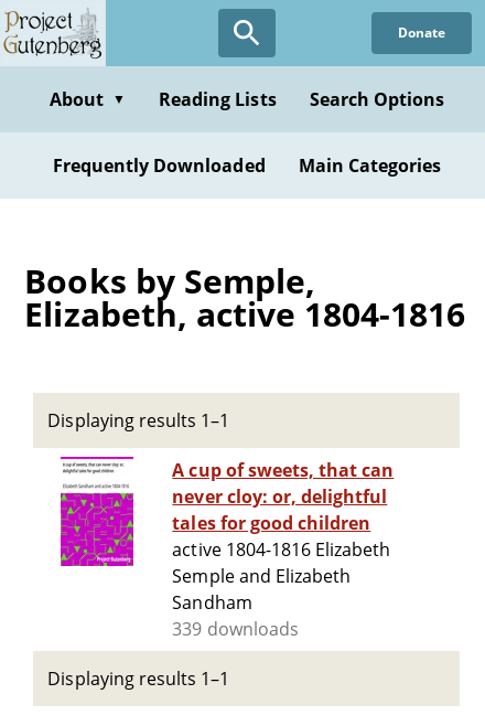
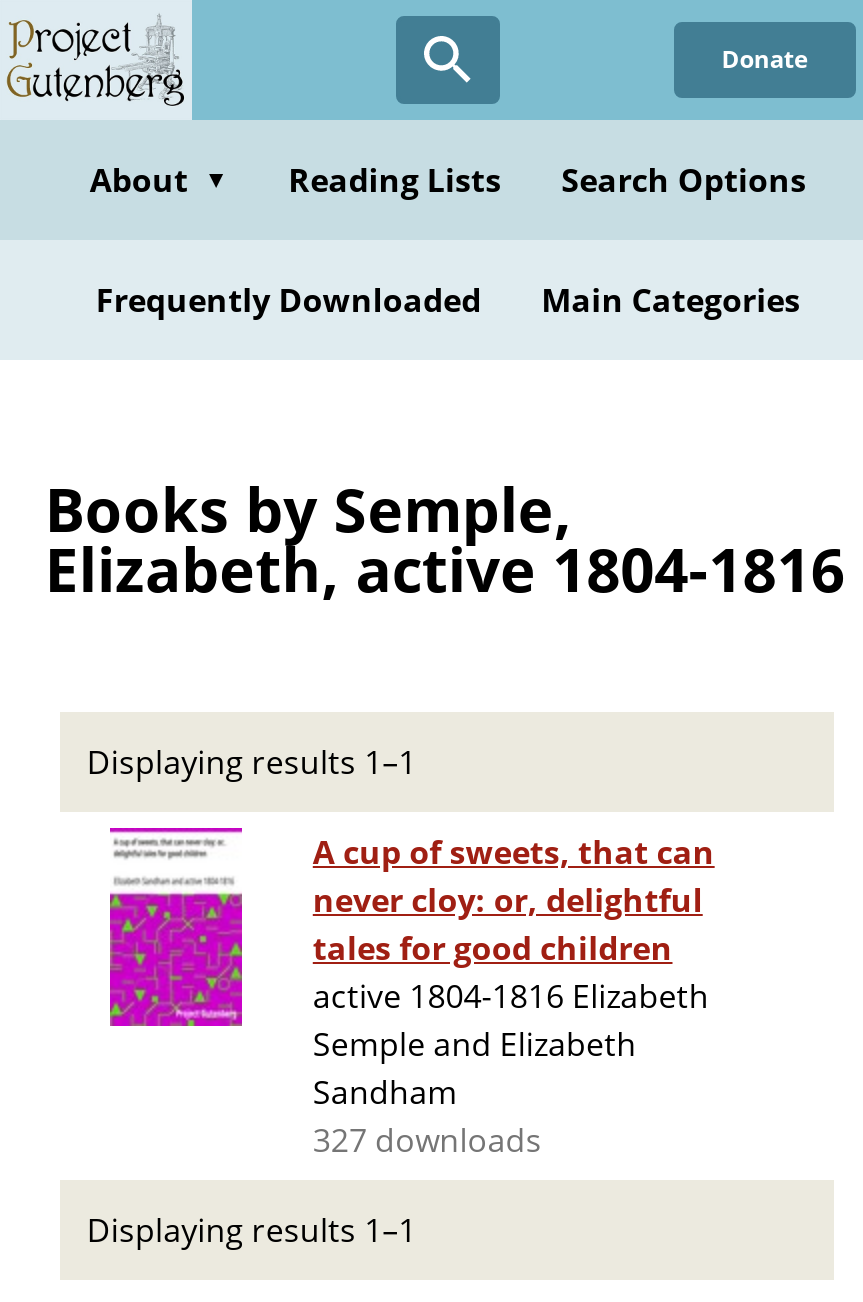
[172,617,299,641] 339 downloads -> [313,1118,542,1162] 327 downloads

